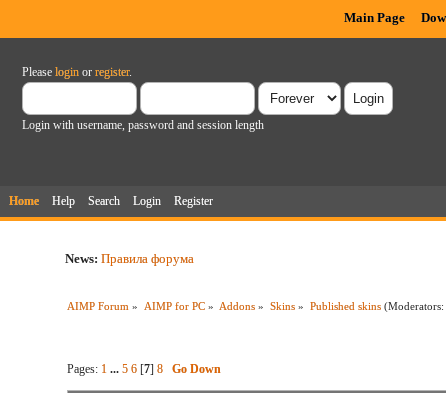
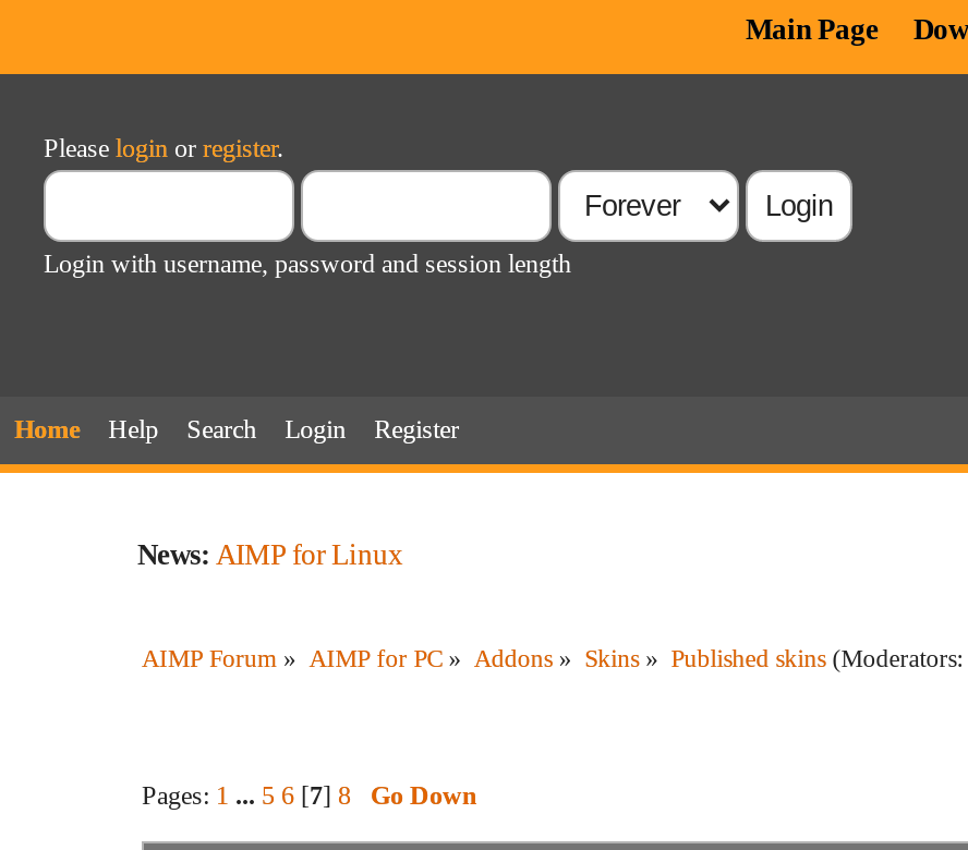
[65,251,194,266] News: Правила форума -> [137,538,403,571] News: AIMP for Linux

